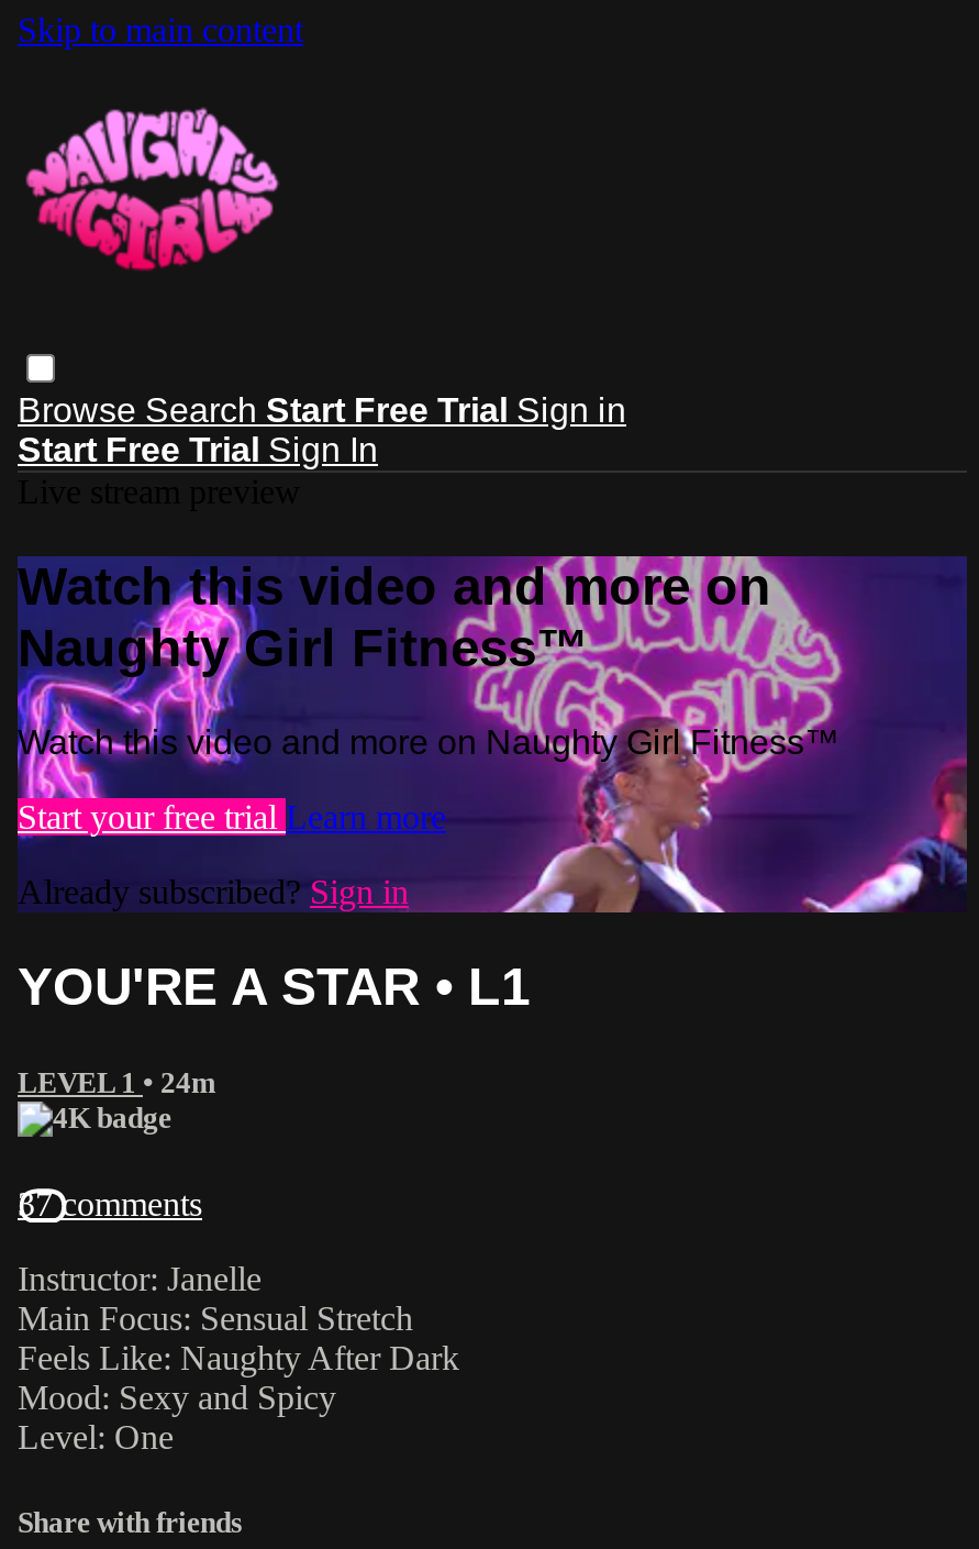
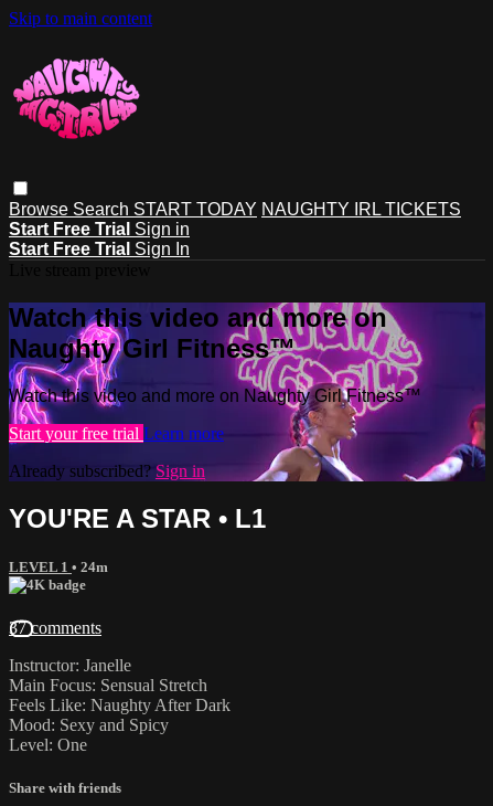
[18,391,626,429] Browse Search Start Free Trial Sign in -> [9,200,461,238] Browse Search START TODAY NAUGHTY IRL TICKETS | Start Free Trial Sign in

